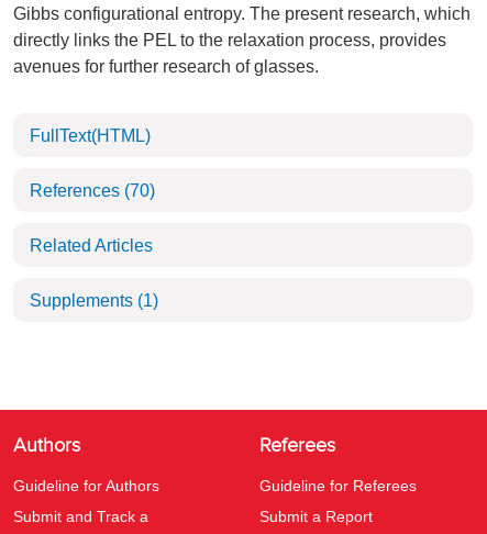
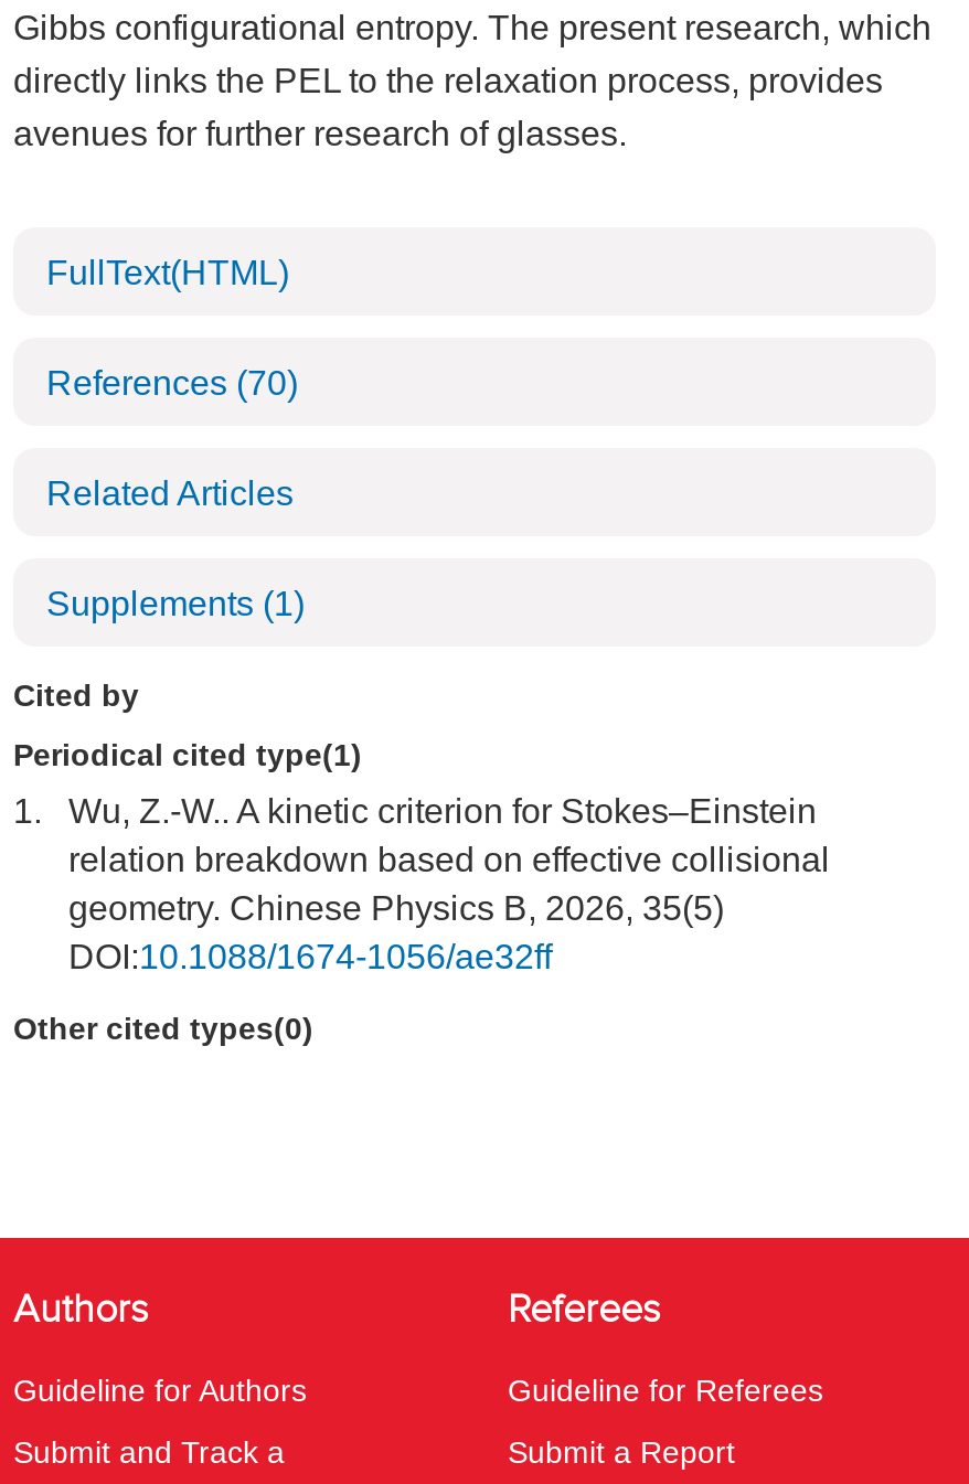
none -> [13,677,830,1046] Cited by | Periodical cited type(1) | 1. | Wu, Z.-W.. A kinetic criterion for Stokes–Einstein | relation breakdown based on effective collisional | geometry. Chinese Physics B, 2026, 35(5) | DOI:10.1088/1674-1056/ae32ff | Other cited types(0)

